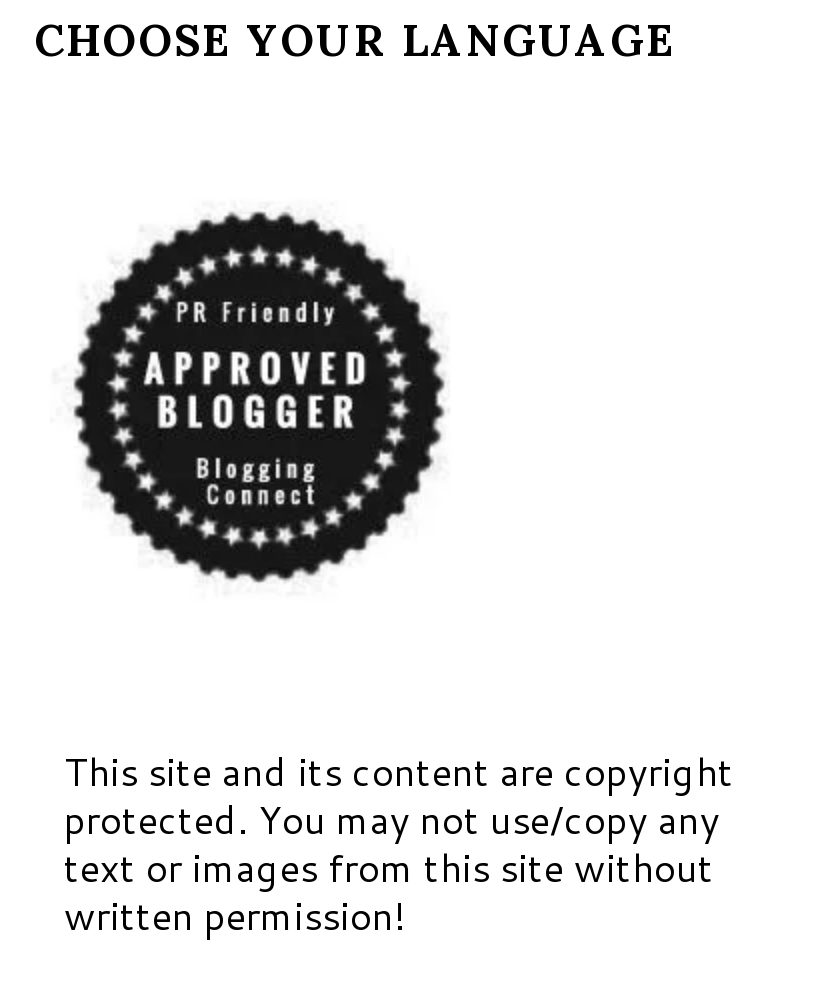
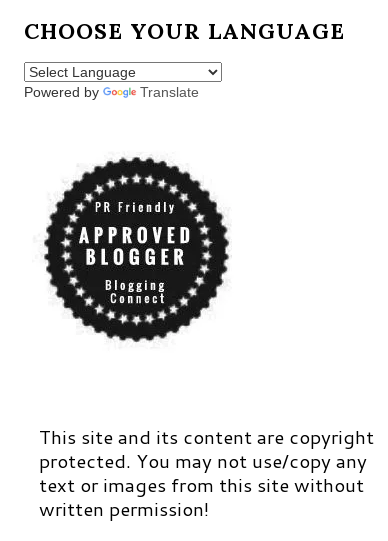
none -> [24,84,199,100] Powered by | Translate

